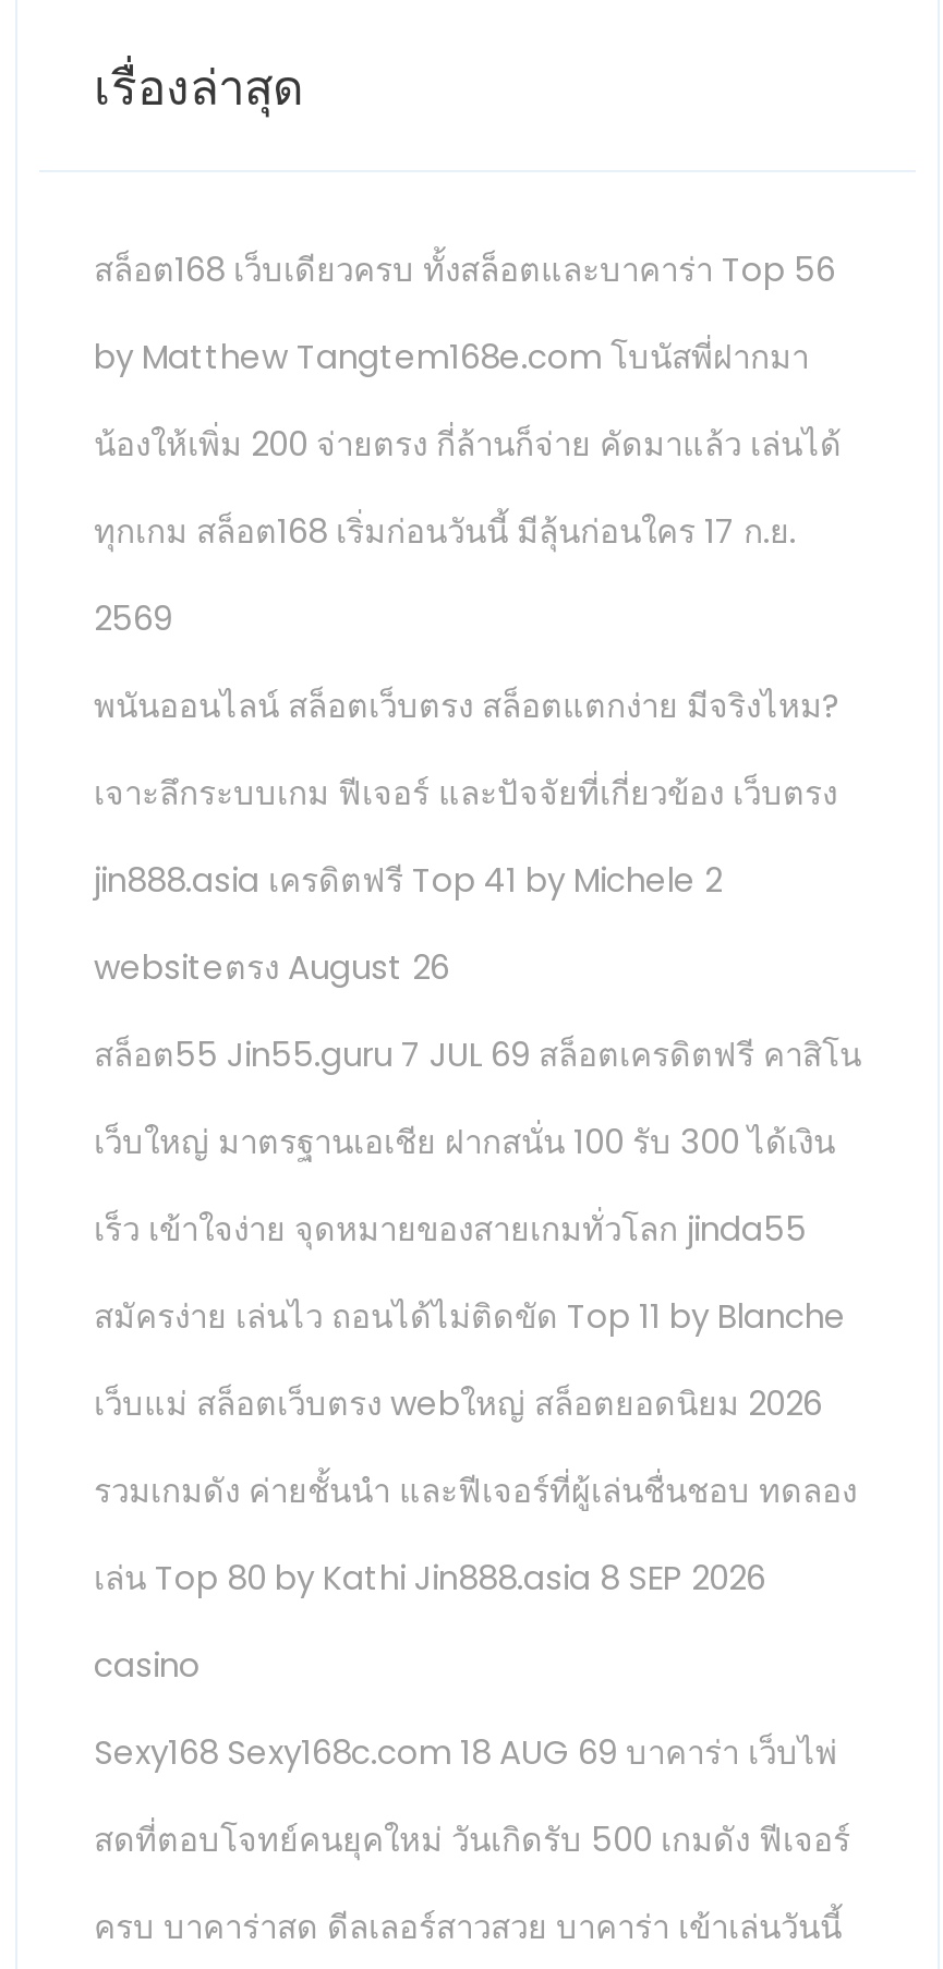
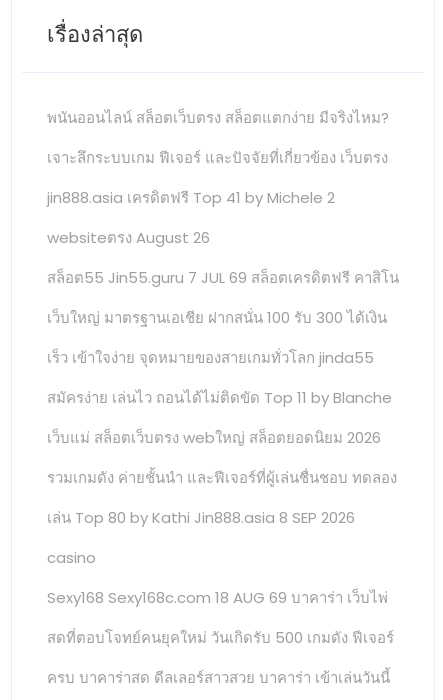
[94,246,842,641] สล็อต168 เว็บเดียวครบ ทั้งสล็อตและบาคาร่า Top 56 | by Matthew Tangtem168e.com โบนัสพี่ฝากมา | น้องให้เพิ่ม 200 จ่ายตรง กี่ล้านก็จ่าย คัดมาแล้ว เล่นได้ | ทุกเกม สล็อต168 เริ่มก่อนวันนี้ มีลุ้นก่อนใคร 17 ก.ย. | 2569 -> none

